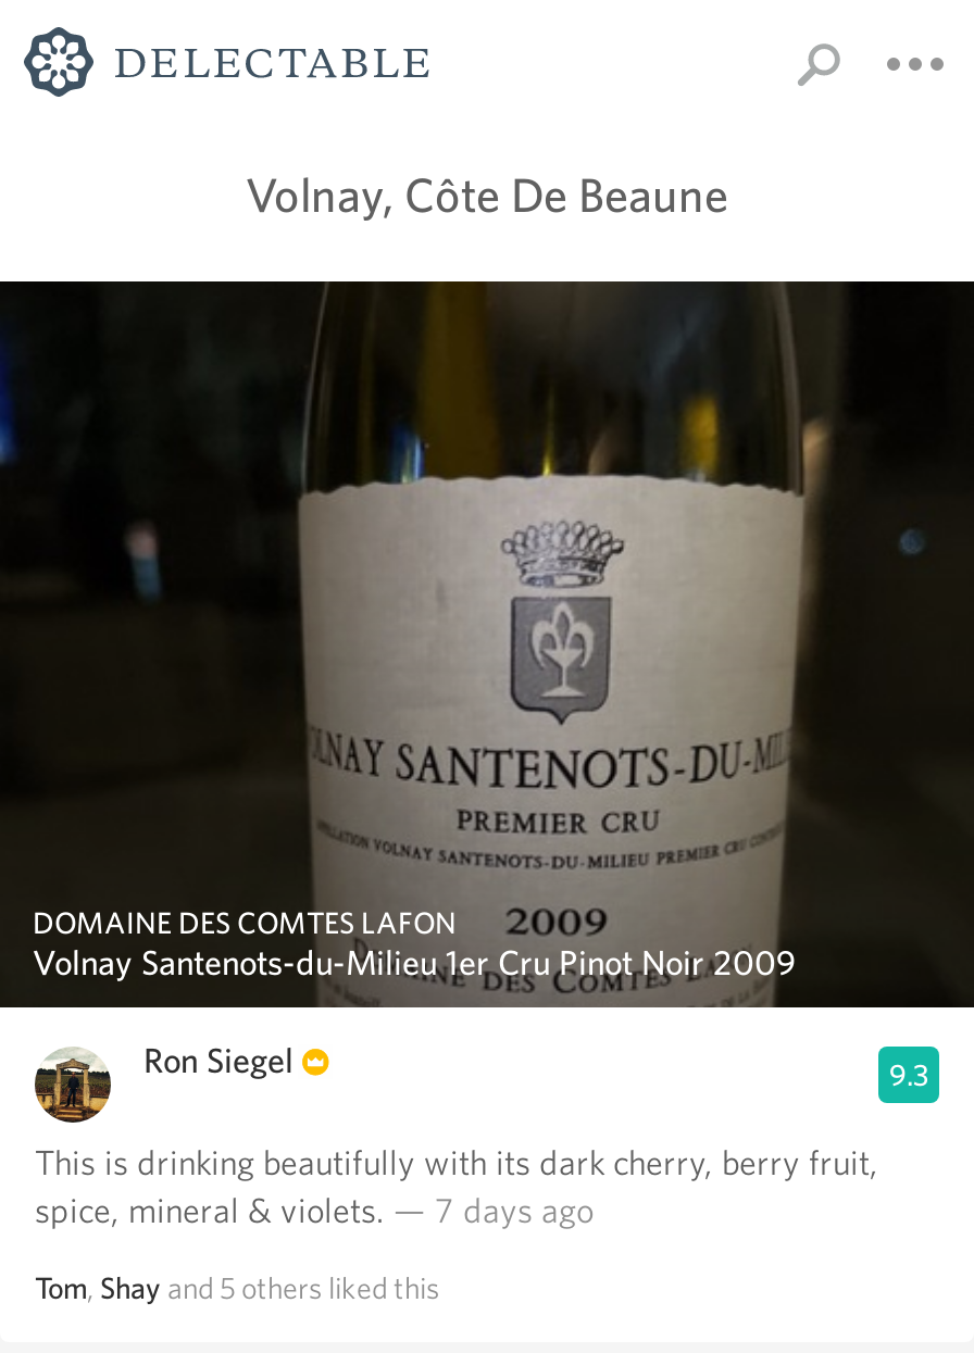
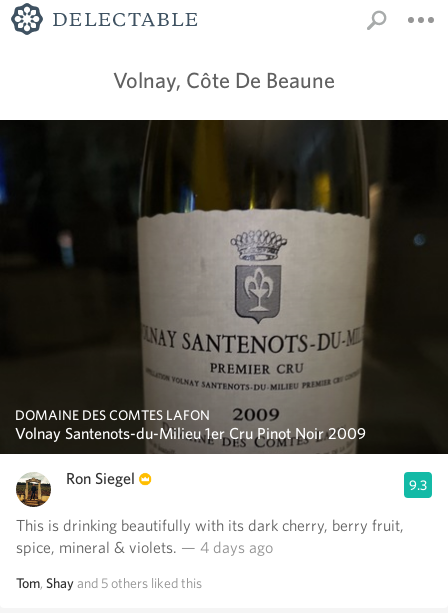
[35,1190,594,1231] spice, mineral & violets. — 7 days ago -> [16,538,273,557] spice, mineral & violets. — 4 days ago

